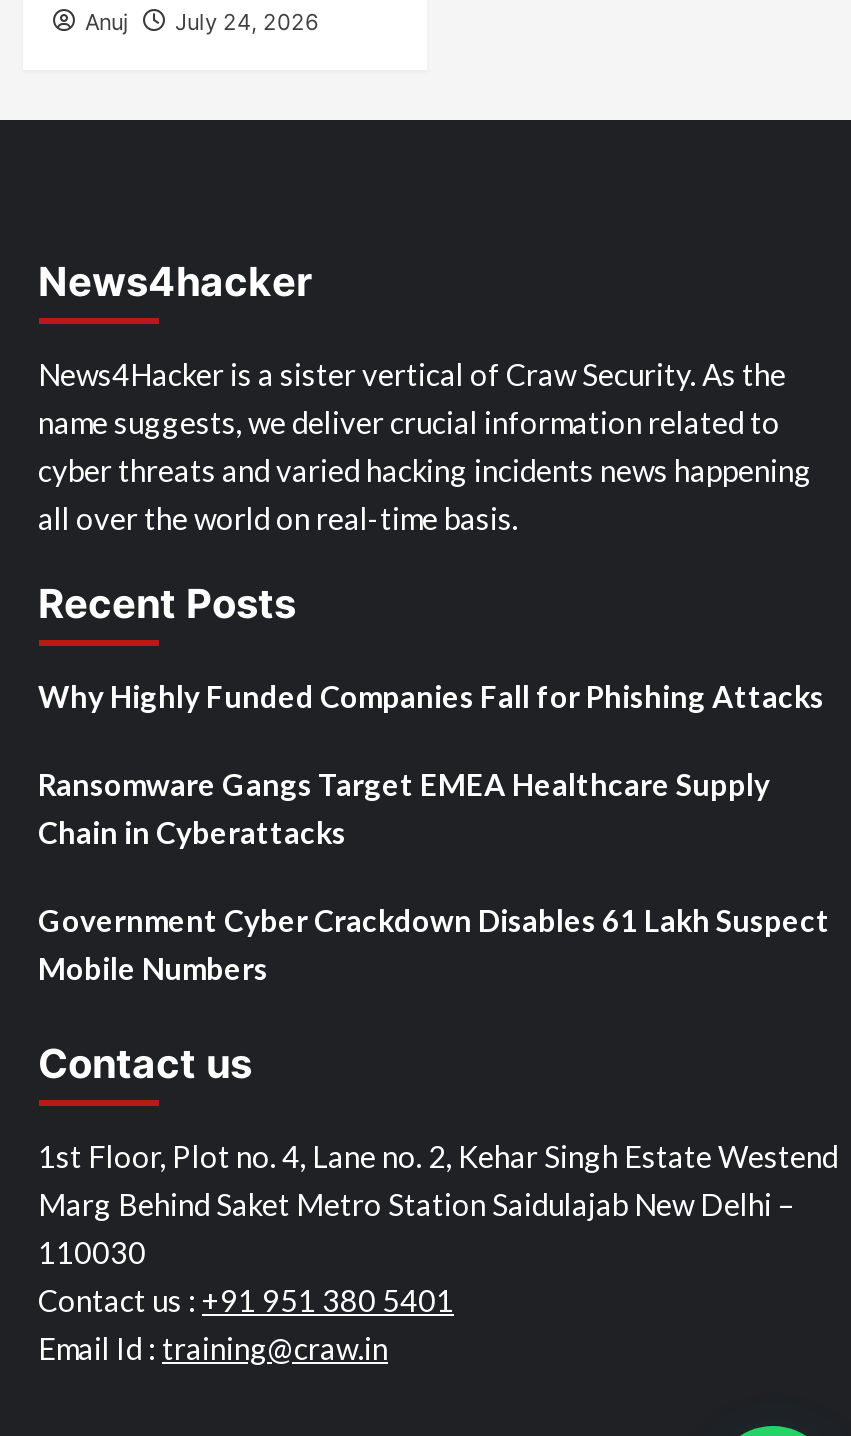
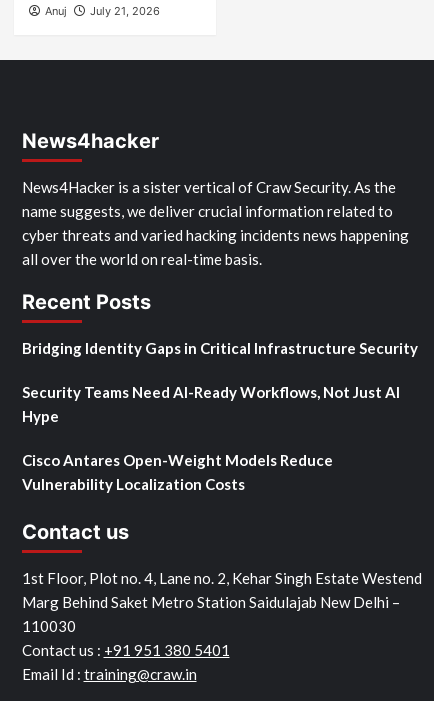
[85,8,319,36] Anuj July 24, 2026 -> [45,4,160,18] Anuj July 21, 2026
[38,678,824,714] Why Highly Funded Companies Fall for Phishing Attacks -> [21,339,417,357] Bridging Identity Gaps in Critical Infrastructure Security
[38,766,770,850] Ransomware Gangs Target EMEA Healthcare Supply | Chain in Cyberattacks -> [21,383,399,425] Security Teams Need AI-Ready Workflows, Not Just AI | Hype
[38,902,830,986] Government Cyber Crackdown Disables 61 Lakh Suspect | Mobile Numbers -> [21,451,332,493] Cisco Antares Open-Weight Models Reduce | Vulnerability Localization Costs

